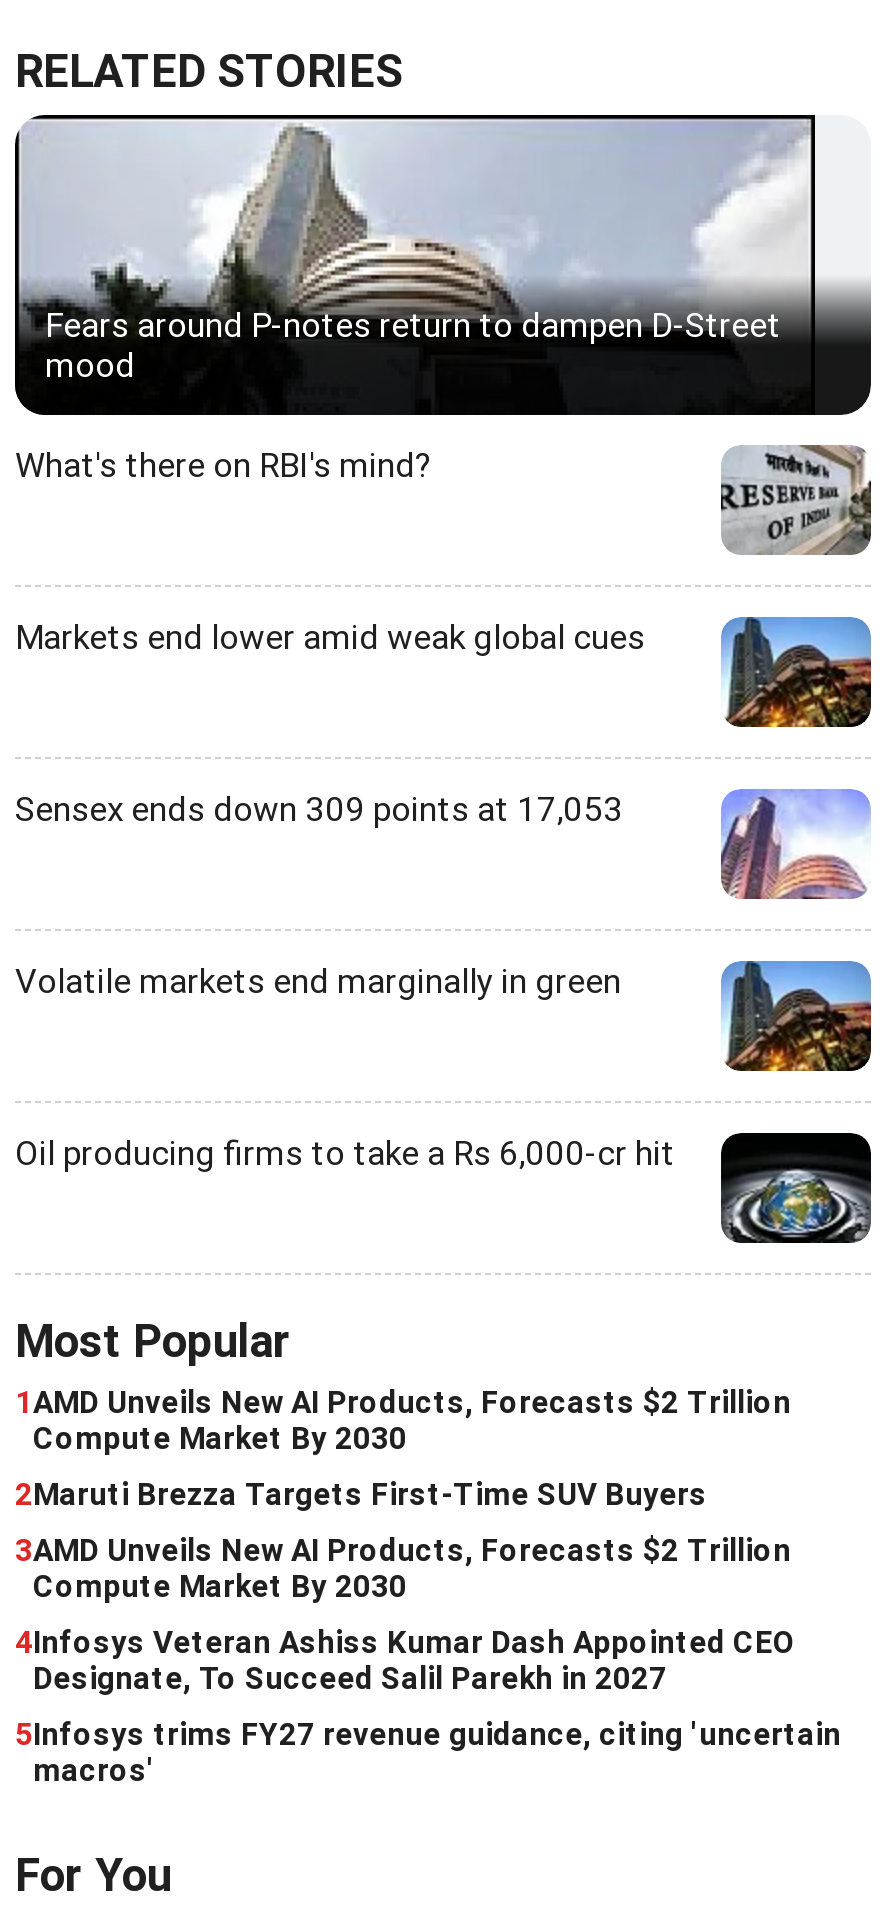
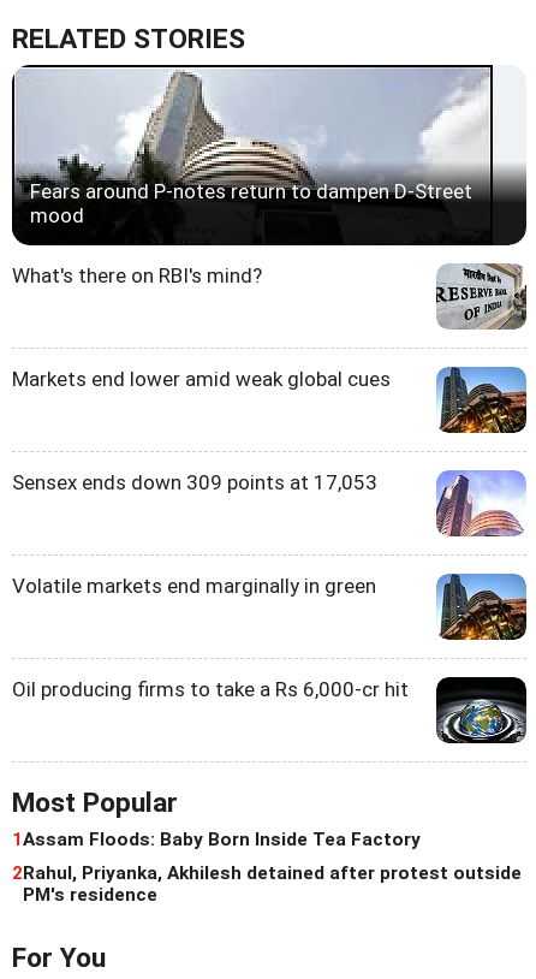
[15,1385,841,1789] 1 AMD Unveils New AI Products, Forecasts $2 Trillion | Compute Market By 2030 | 2Maruti Brezza Targets First-Time SUV Buyers | 3AMD Unveils New AI Products, Forecasts $2 Trillion | Compute Market By 2030 | 4Infosys Veteran Ashiss Kumar Dash Appointed CEO | Designate, To Succeed Salil Parekh in 2027 | 5Infosys trims FY27 revenue guidance, citing 'uncertain | macros' -> [12,829,522,906] 1Assam Floods: Baby Born Inside Tea Factory | 2Rahul, Priyanka, Akhilesh detained after protest outside | PM's residence

